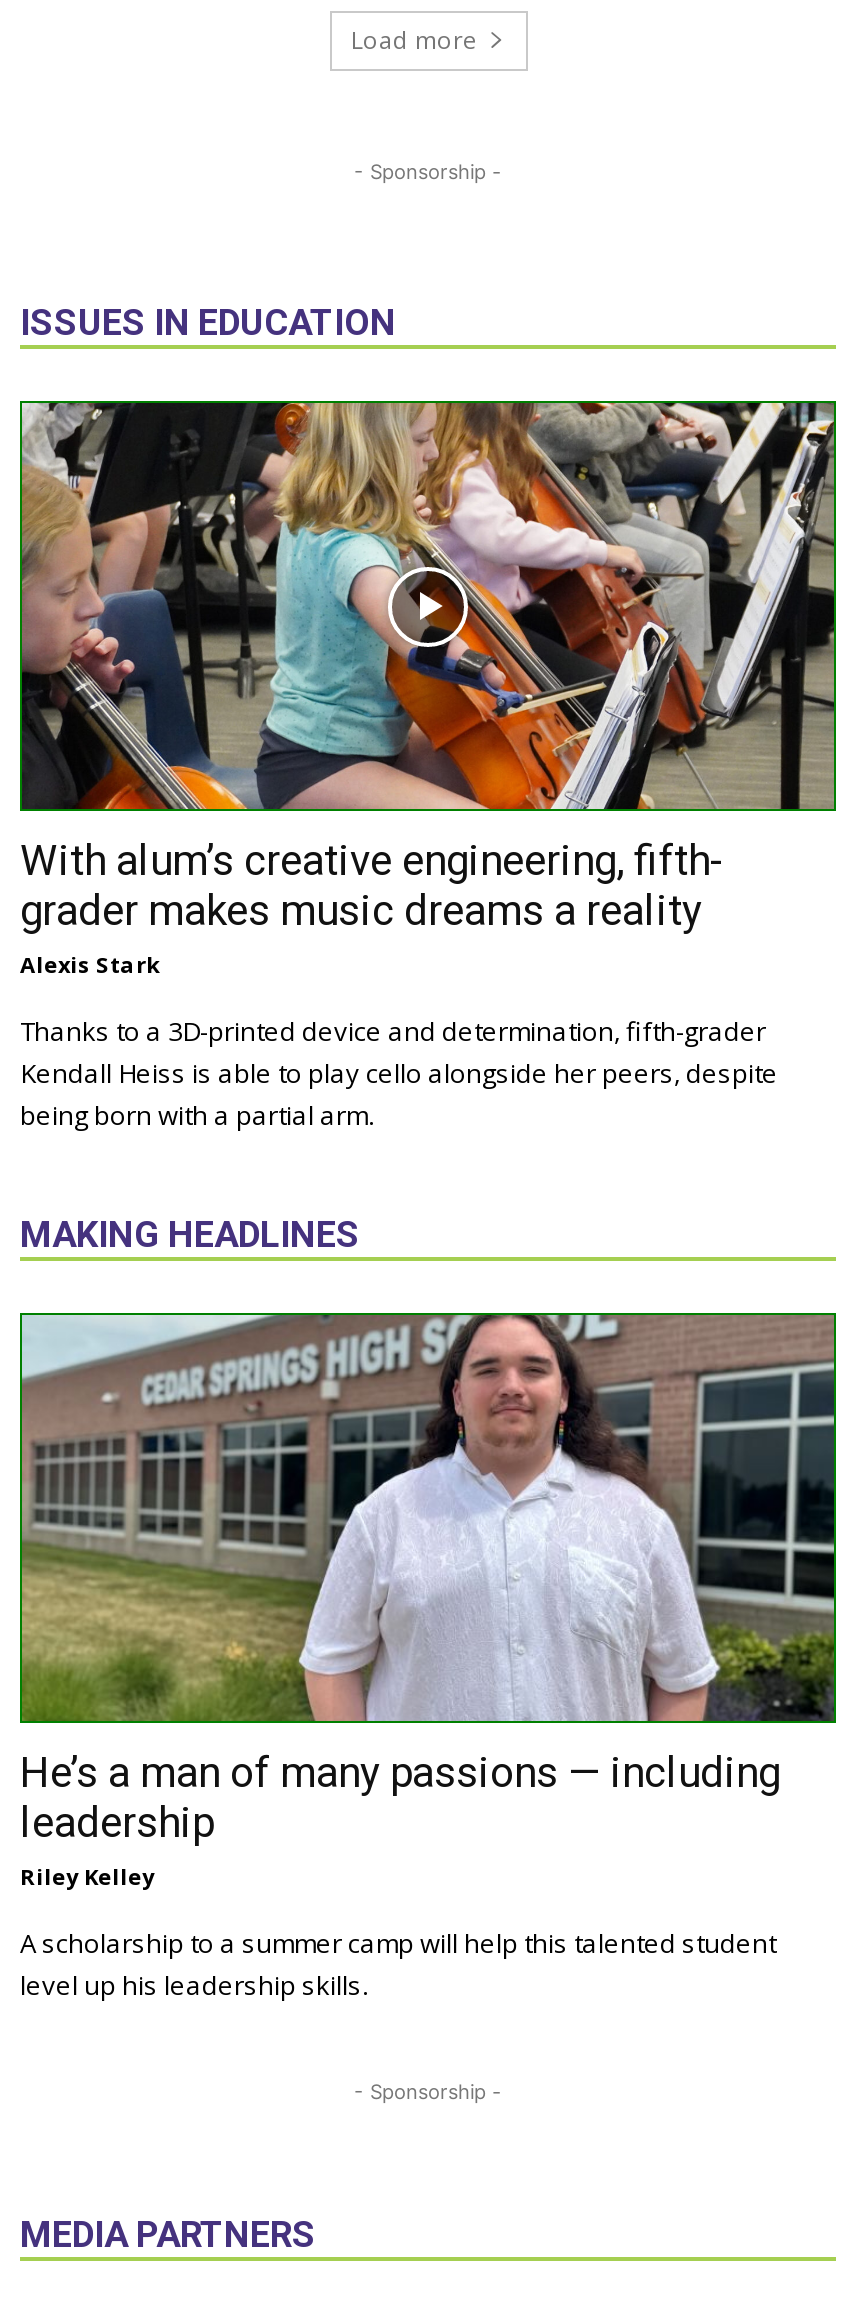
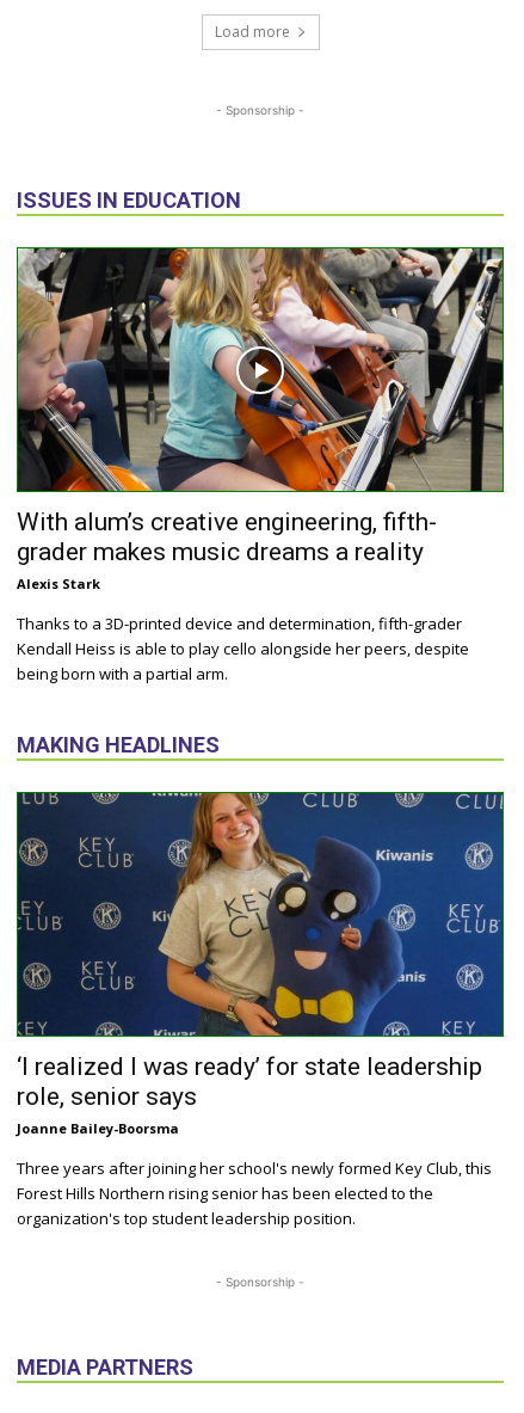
[20,1313,836,1891] [image] | He’s a man of many passions — including | leadership | Riley Kelley -> [17,792,504,1137] [image] | ‘I realized I was ready’ for state leadership | role, senior says | Joanne Bailey-Boorsma
[20,1925,776,2003] A scholarship to a summer camp will help this talented student | level up his leadership skills. -> [17,1158,492,1229] Three years after joining her school's newly formed Key Club, this | Forest Hills Northern rising senior has been elected to the | organization's top student leadership position.

